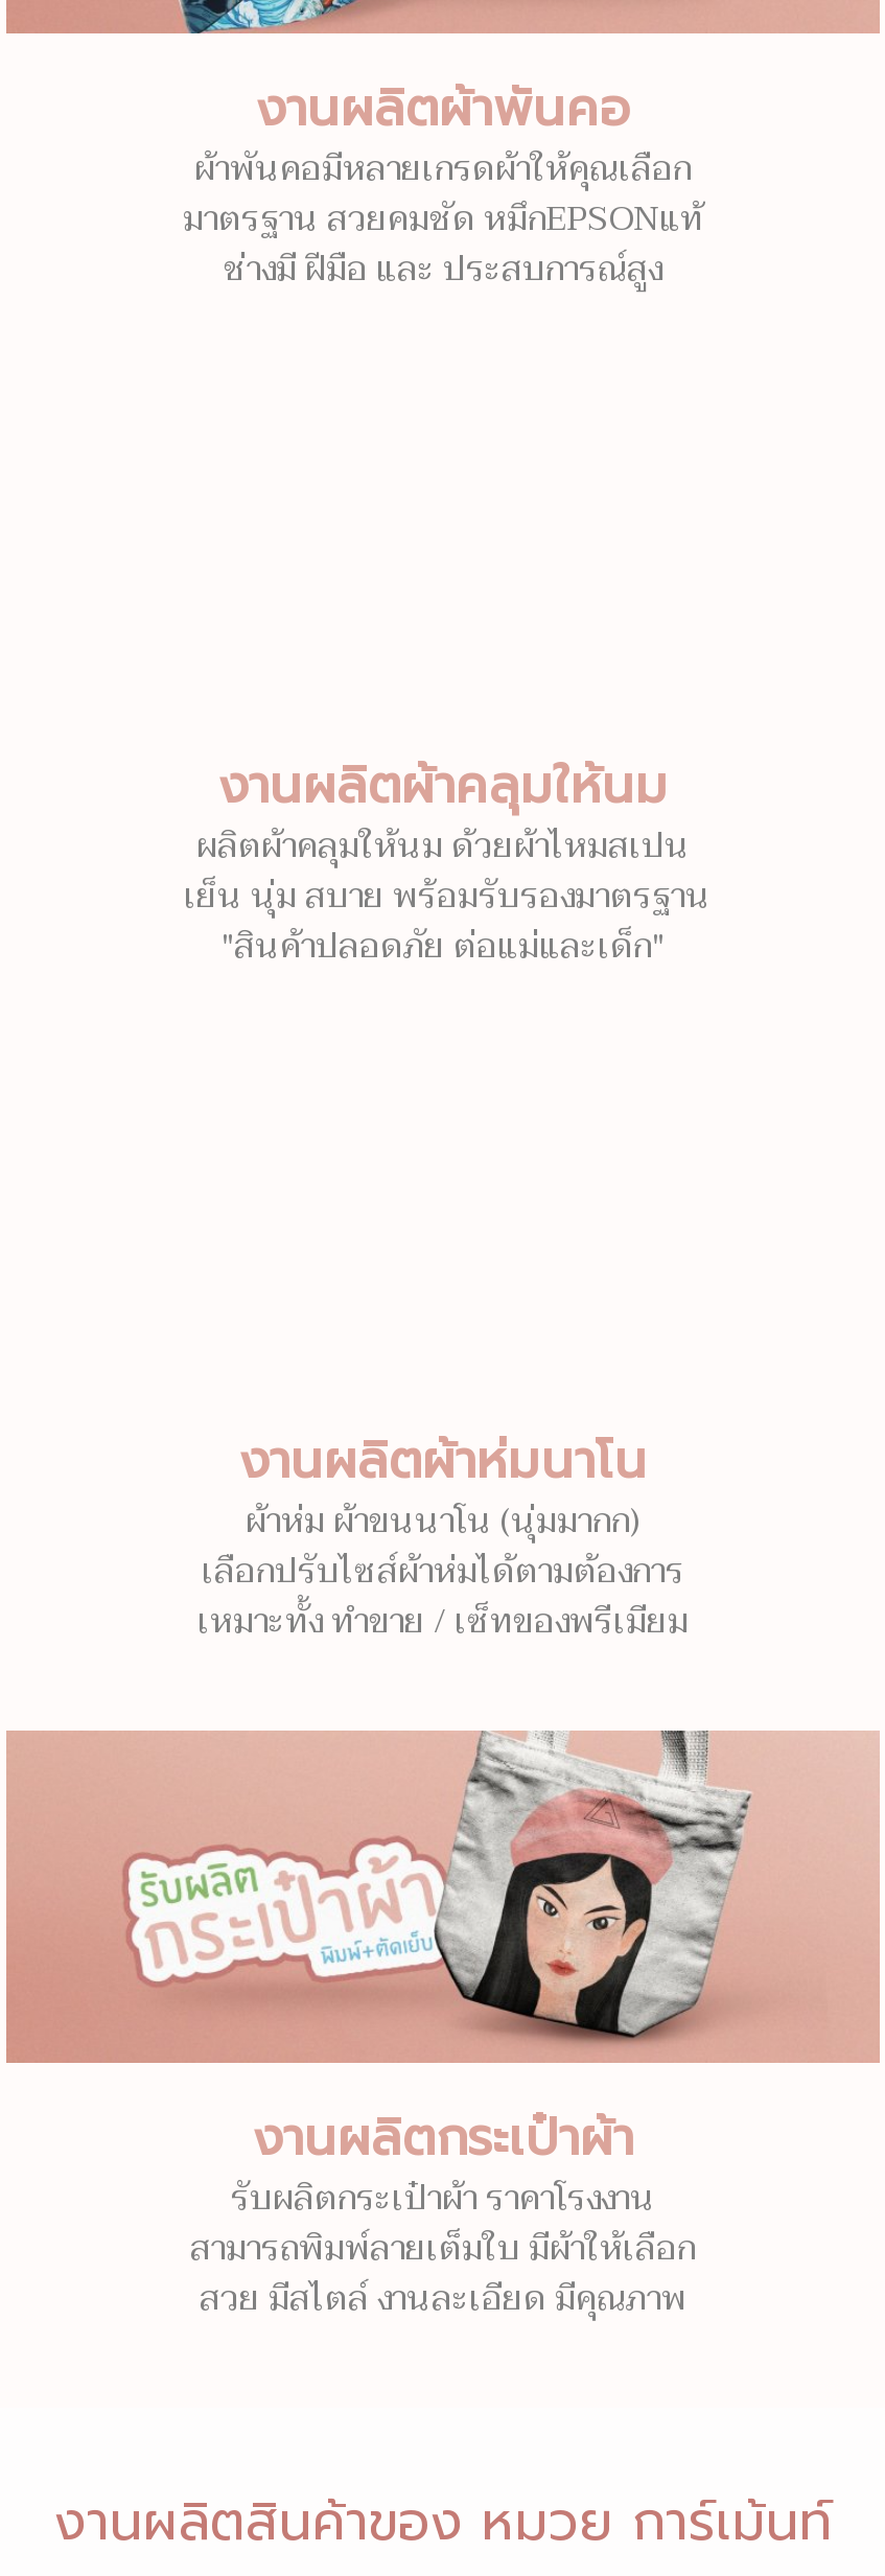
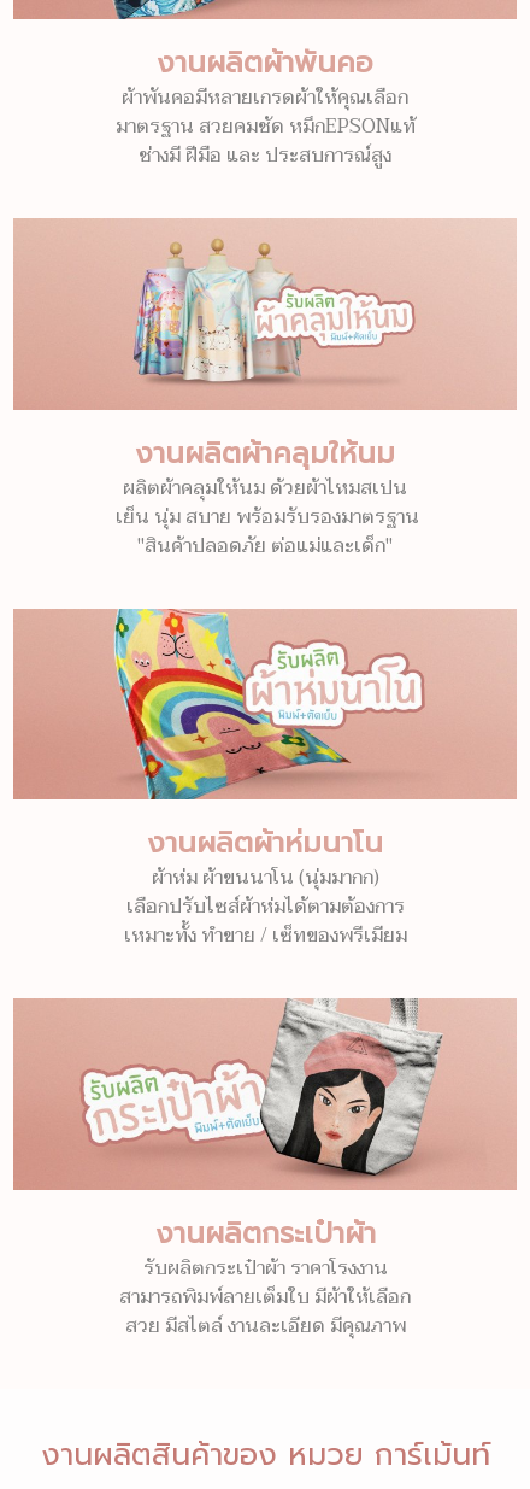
none -> [12,218,517,411] [image]
none -> [12,608,518,801] [image]

